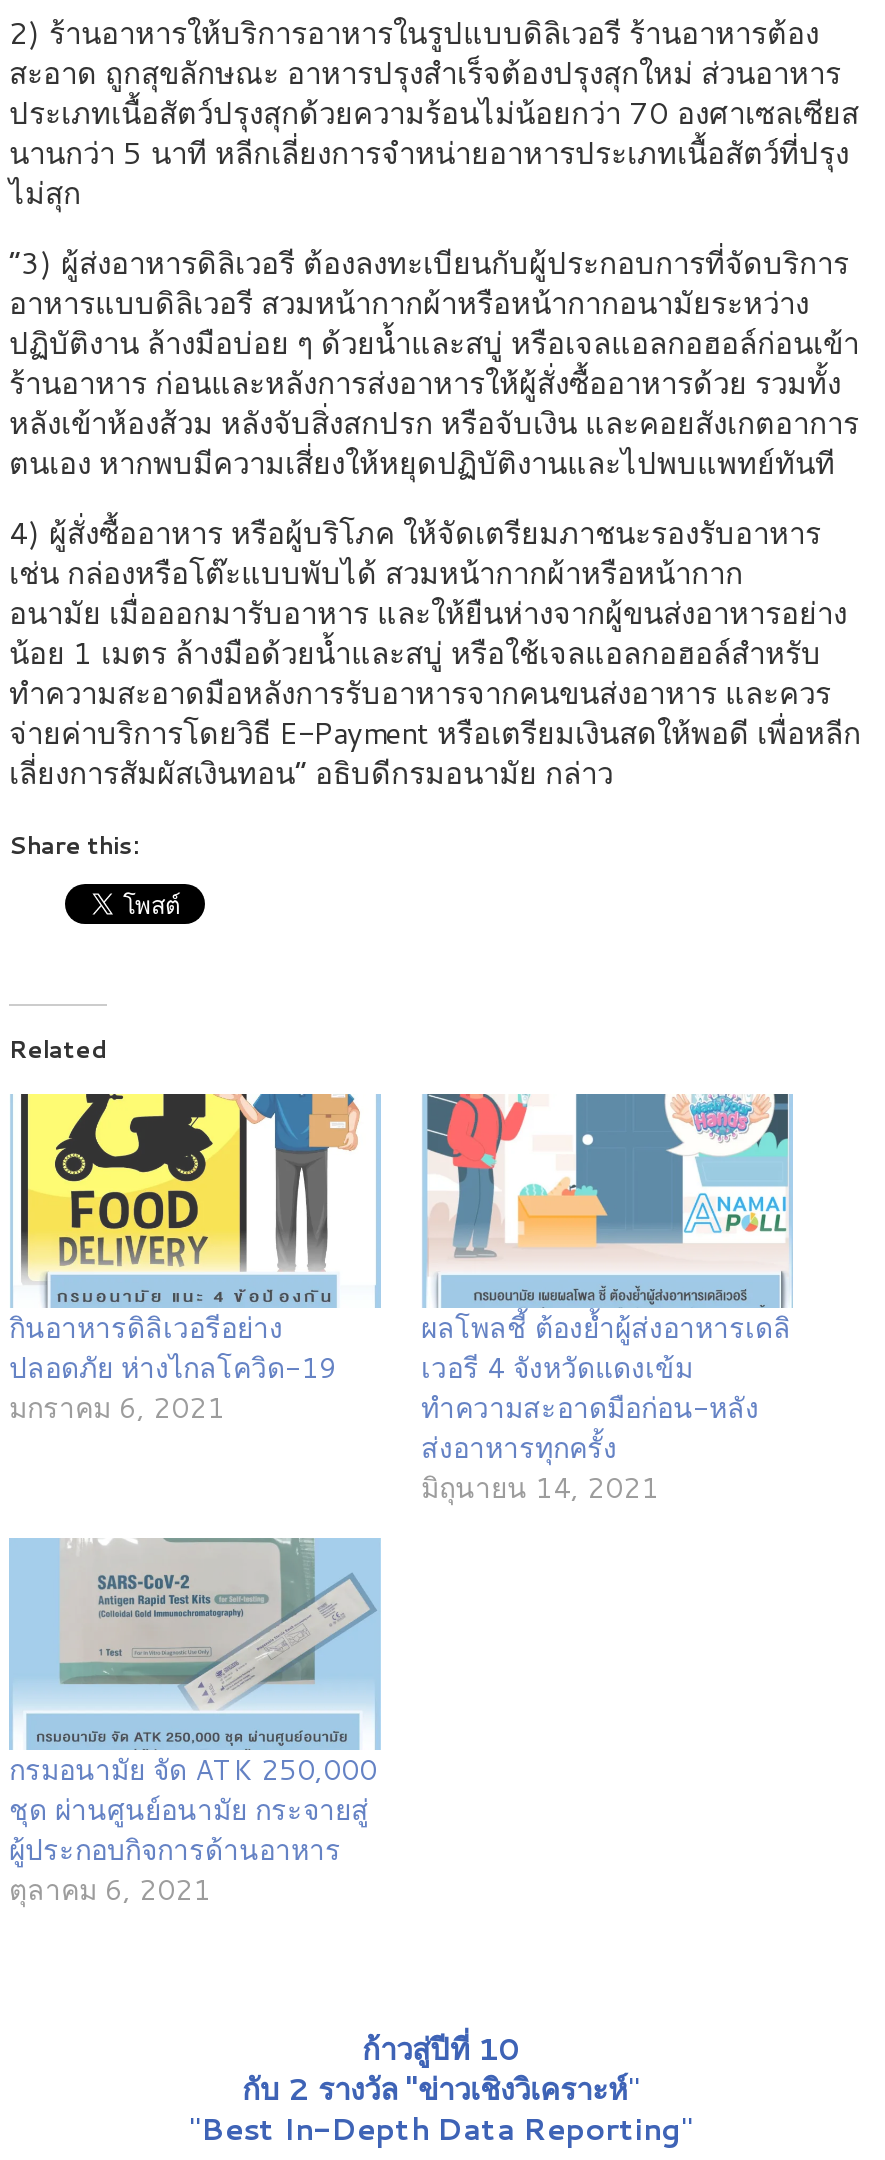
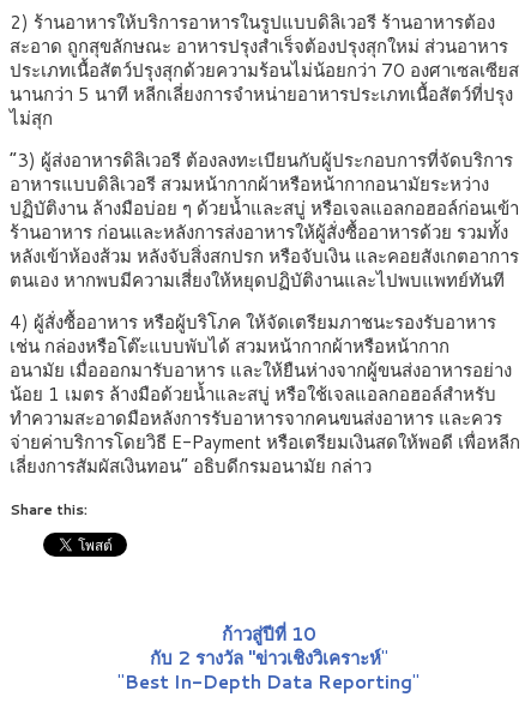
[9,1033,107,1067] Related -> none
[9,1092,383,1427] [image] | กินอาหารดิลิเวอรีอย่าง | ปลอดภัย ห่างไกลโควิด-19 | มกราคม 6, 2021 -> none
[421,1092,795,1507] [image] | ผลโพลชี้ ต้องย้ำผู้ส่งอาหารเดลิ | เวอรี 4 จังหวัดแดงเข้ม | ทำความสะอาดมือก่อน-หลัง | ส่งอาหารทุกครั้ง | มิถุนายน 14, 2021 -> none
[9,1538,381,1910] [image] | กรมอนามัย จัด ATK 250,000 | ชุด ผ่านศูนย์อนามัย กระจายสู่ | ผู้ประกอบกิจการด้านอาหาร | ตุลาคม 6, 2021 -> none

